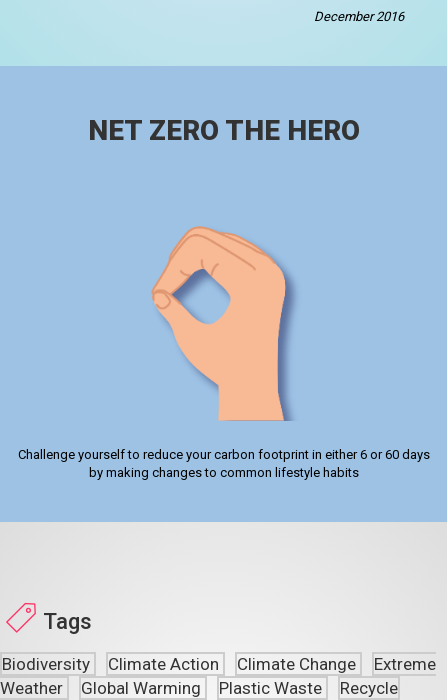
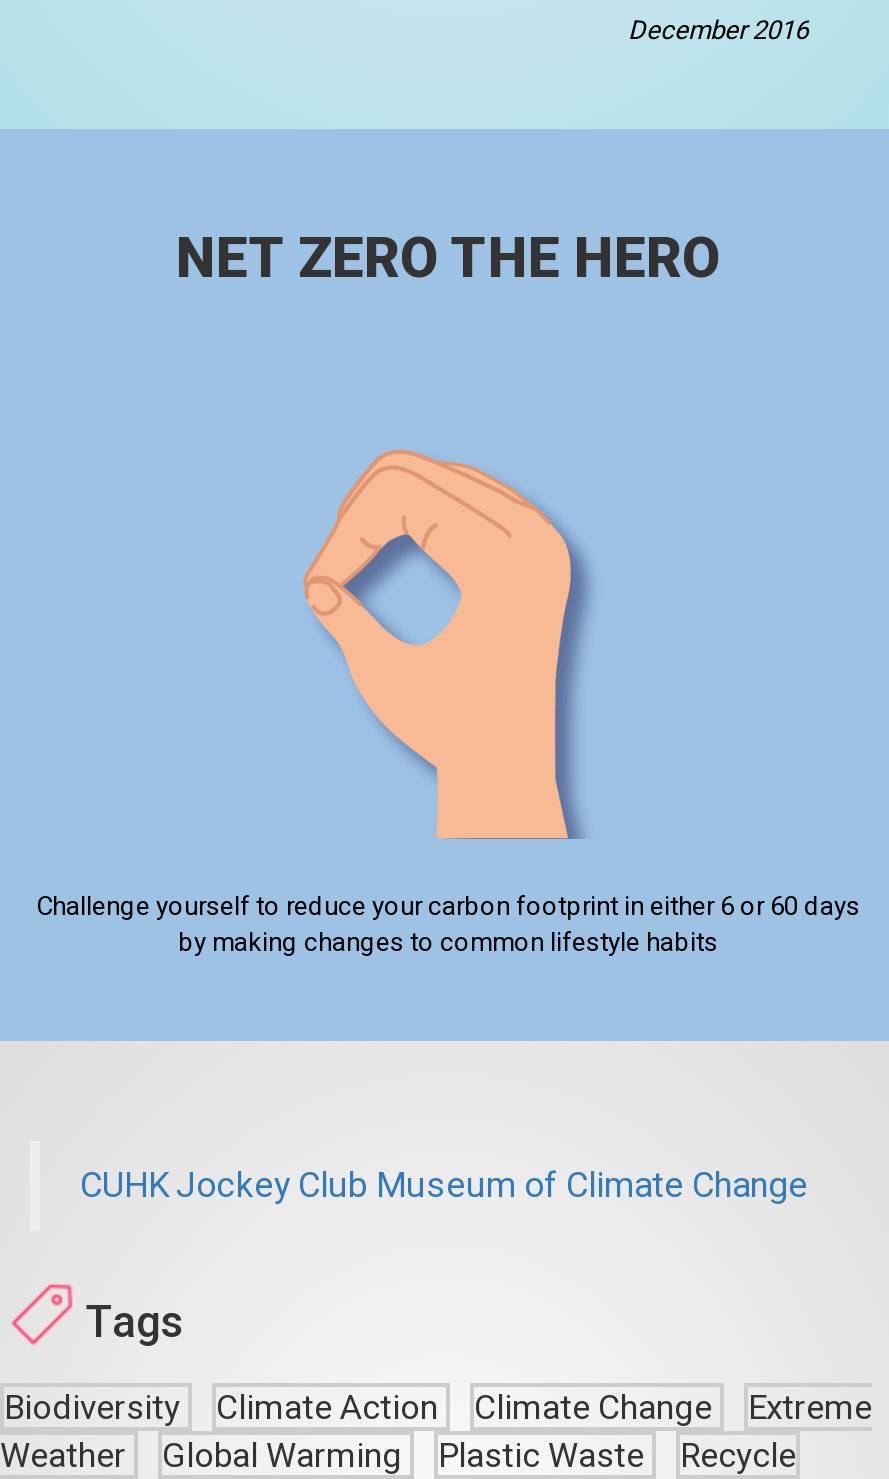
none -> [80,1165,808,1205] CUHK Jockey Club Museum of Climate Change

